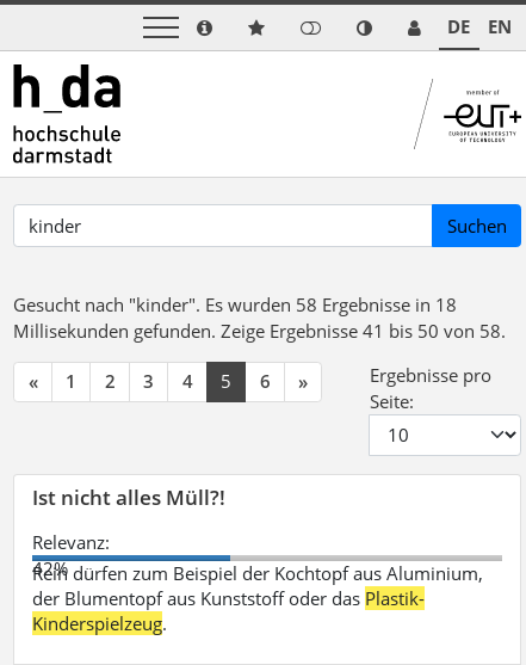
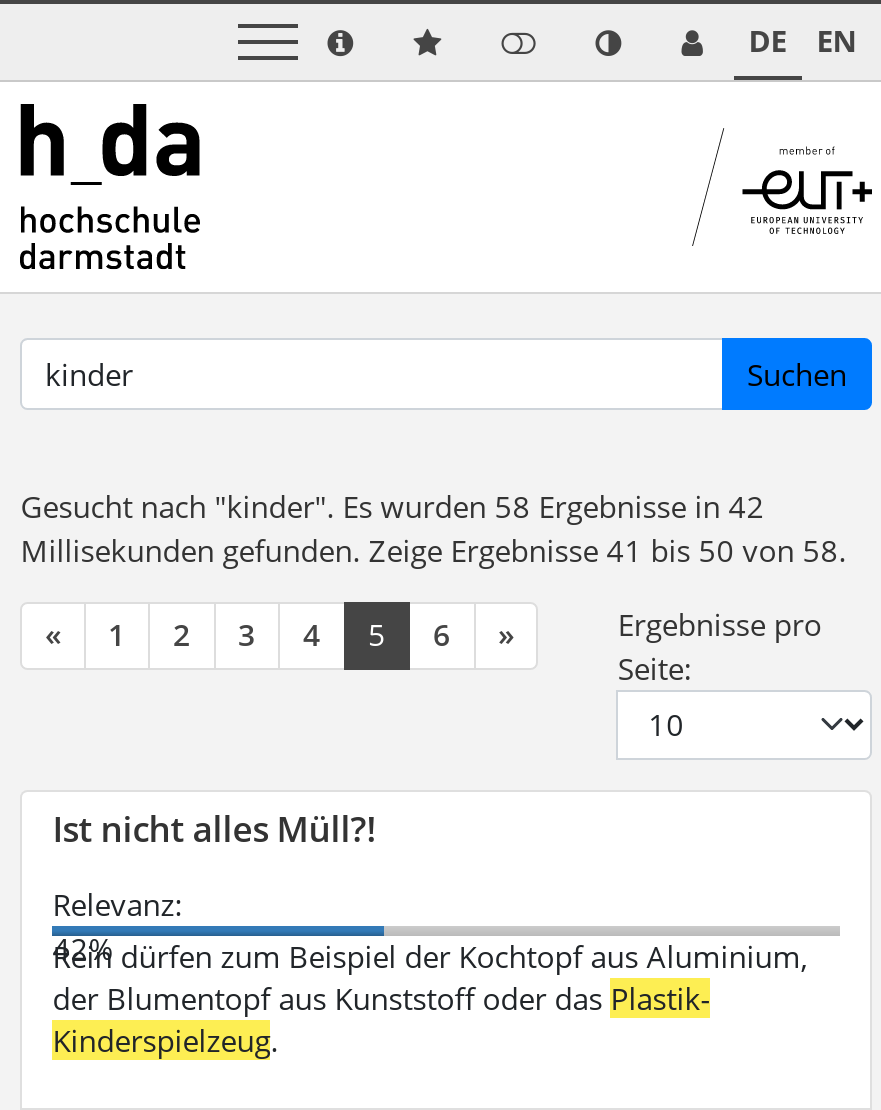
[13,292,457,316] Gesucht nach "kinder". Es wurden 58 Ergebnisse in 18 -> [20,485,764,525] Gesucht nach "kinder". Es wurden 58 Ergebnisse in 42

